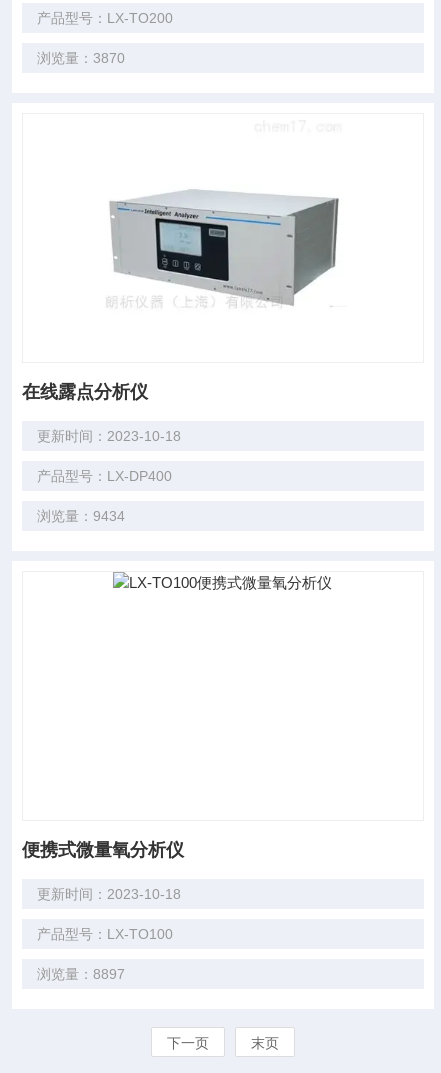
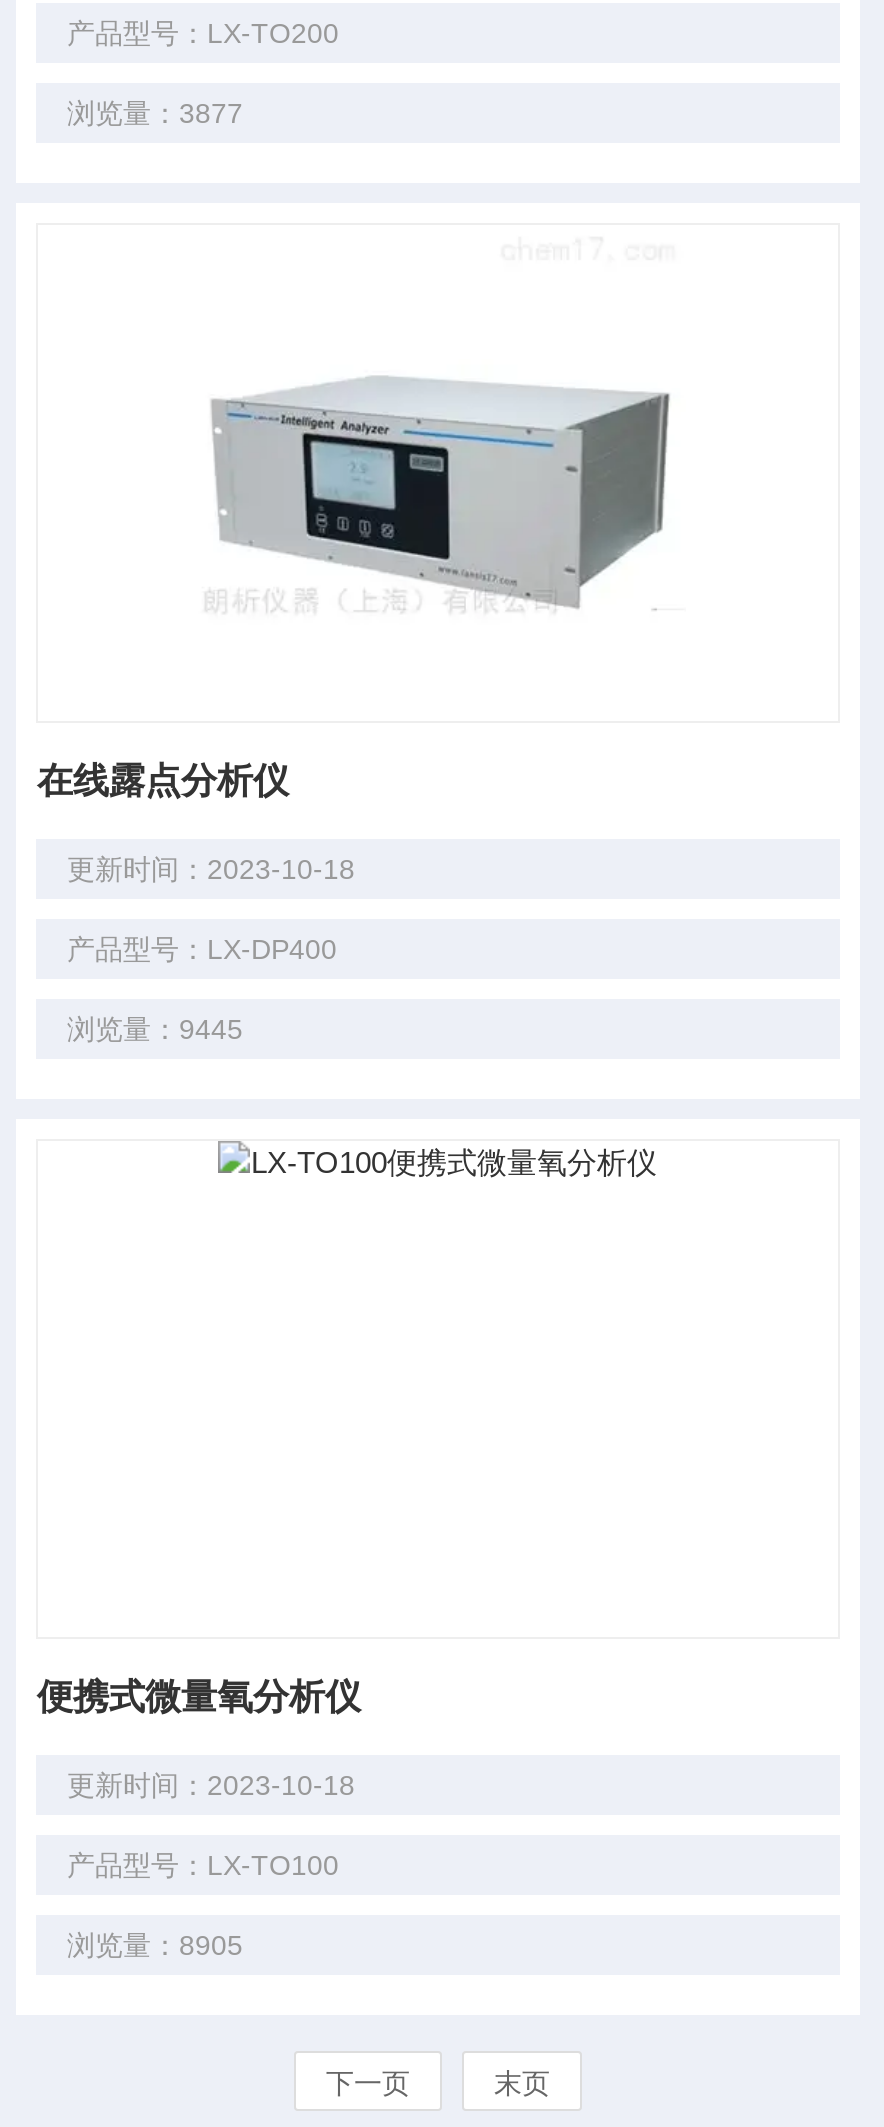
[37,50,125,66] 浏览量：3870 -> [67,97,243,129] 浏览量：3877
[37,508,125,524] 浏览量：9434 -> [67,1013,243,1045] 浏览量：9445
[37,966,125,982] 浏览量：8897 -> [67,1929,243,1961] 浏览量：8905

